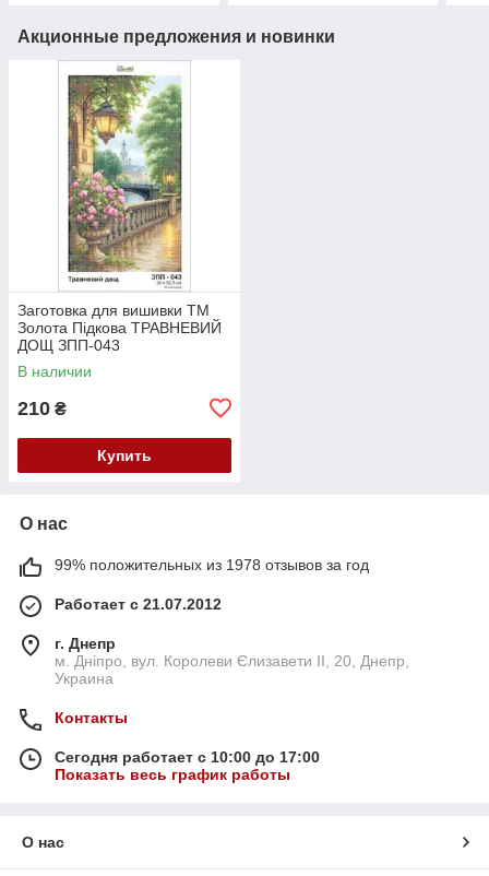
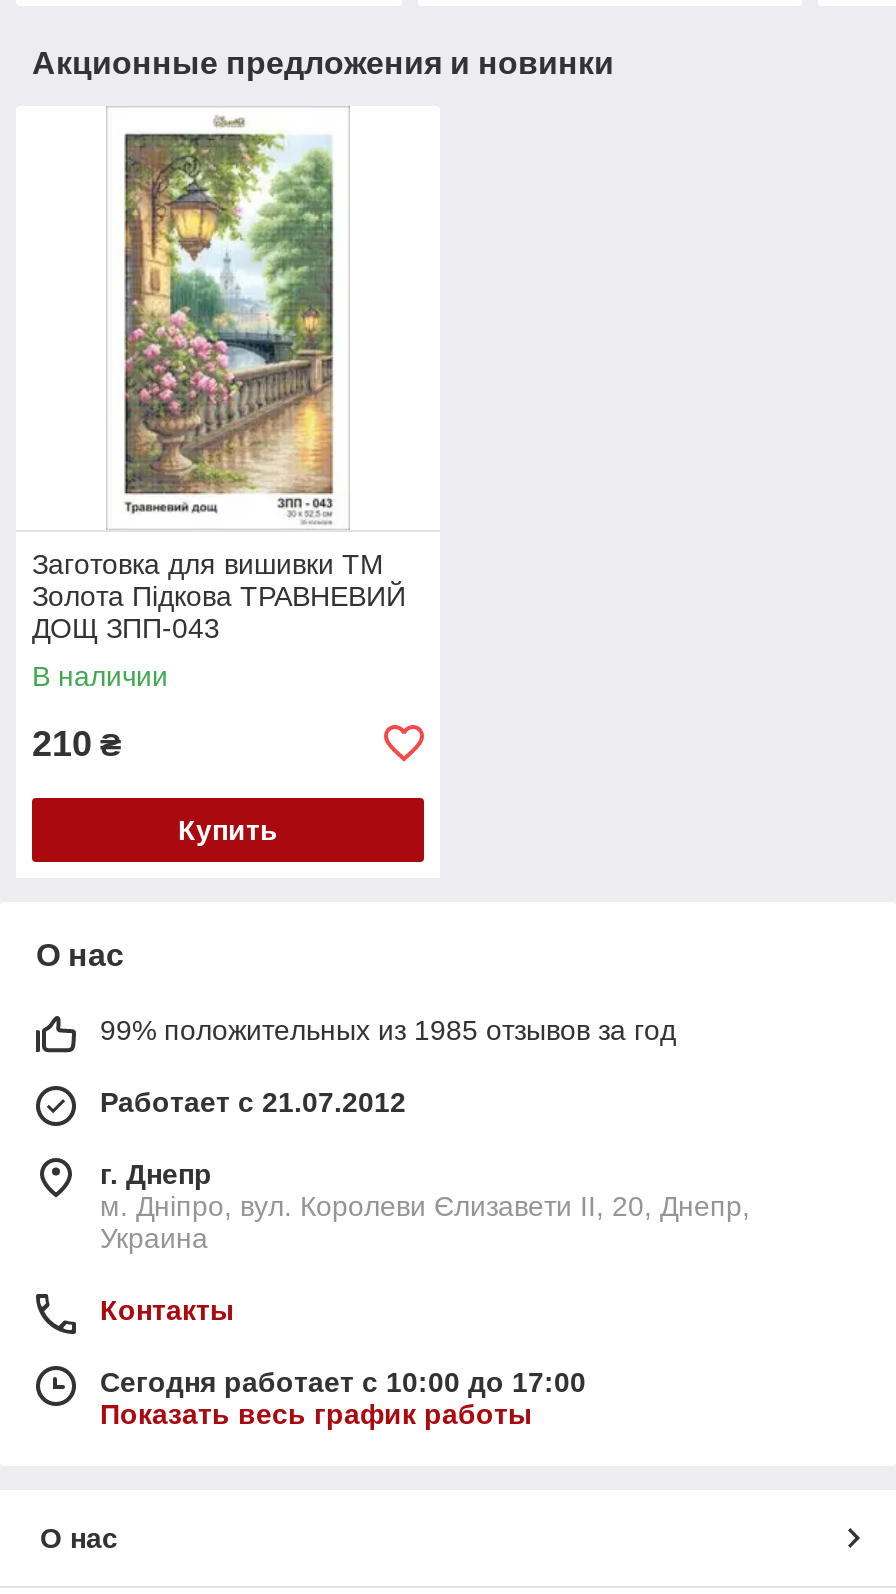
[55,556,369,573] 99% положительных из 1978 отзывов за год -> [100,1014,676,1046] 99% положительных из 1985 отзывов за год

